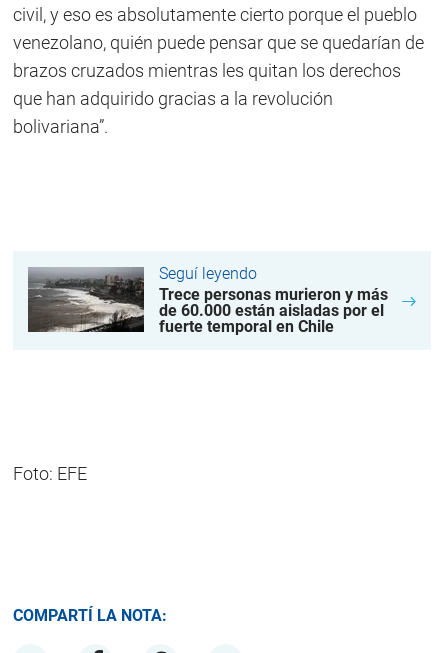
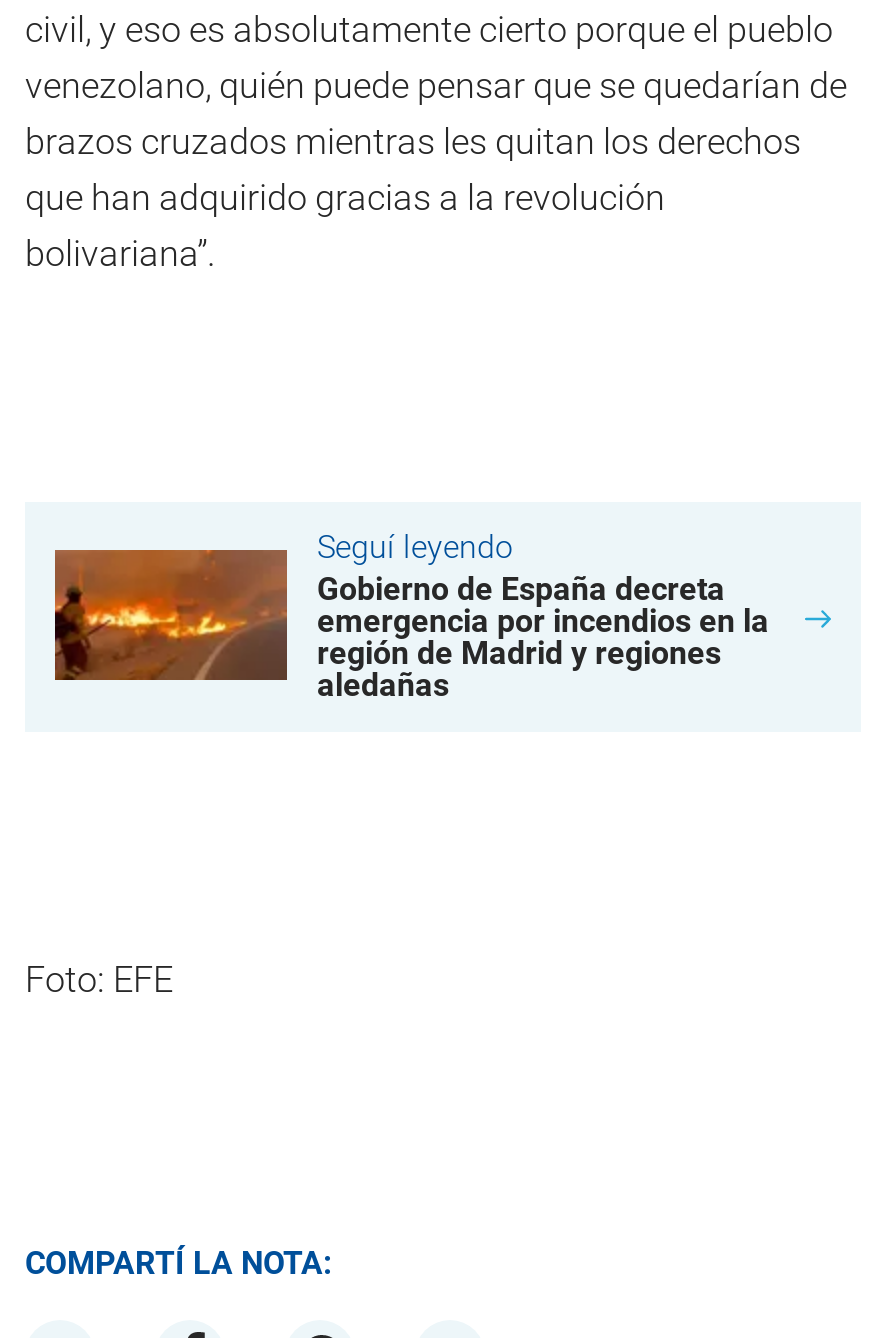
[27,266,388,336] [image] | Trece personas murieron y más | de 60.000 están aisladas por el | fuerte temporal en Chile -> [53,534,769,705] [image] | Gobierno de España decreta | emergencia por incendios en la | región de Madrid y regiones | aledañas

